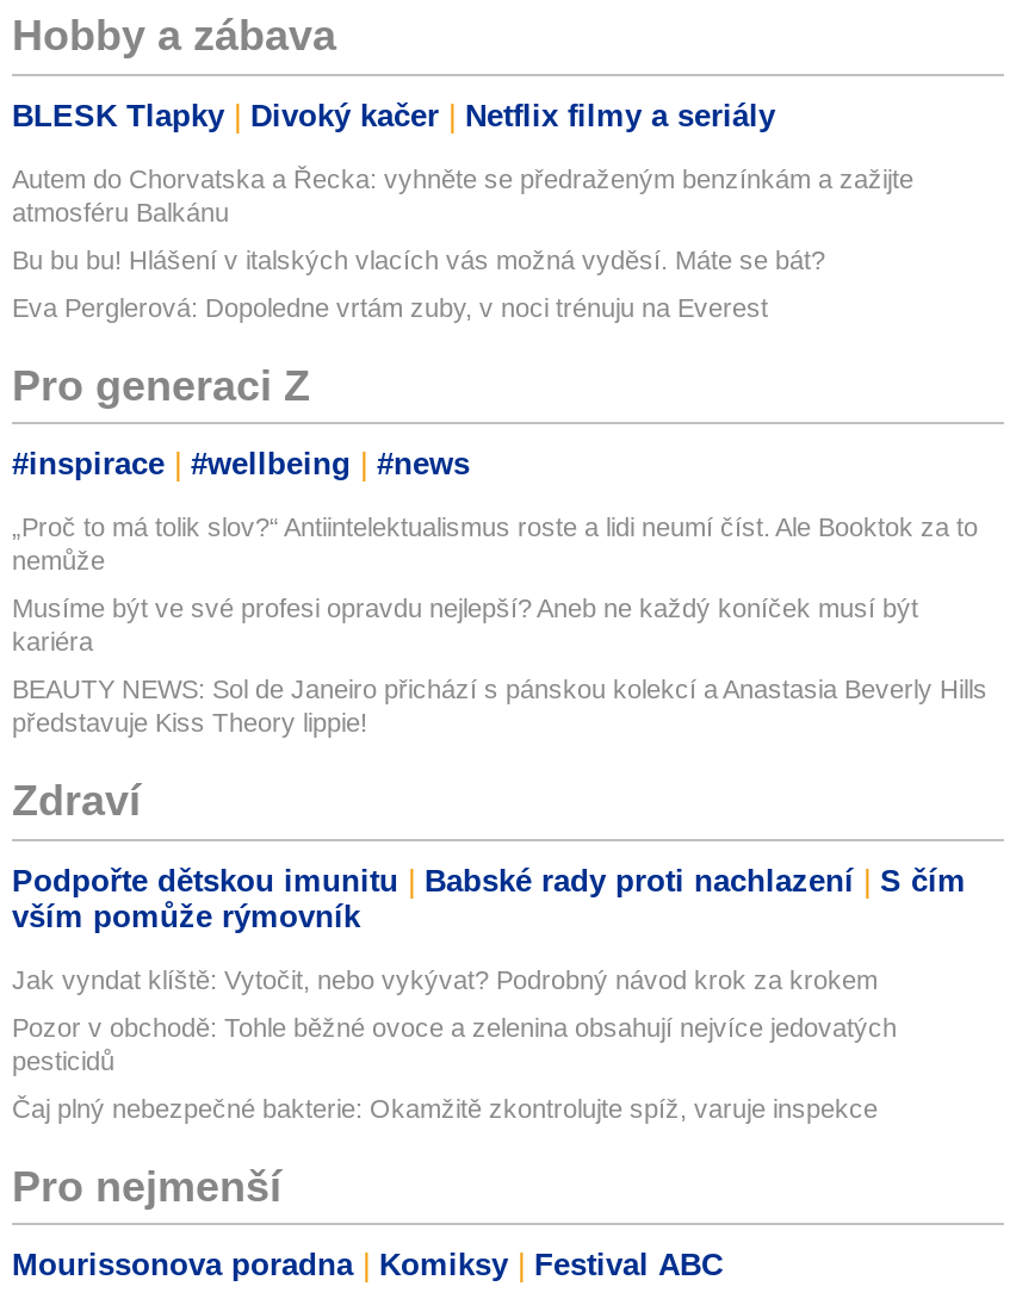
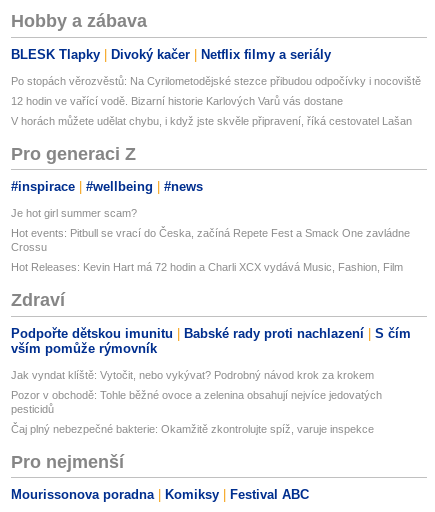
[12,164,913,226] Autem do Chorvatska a Řecka: vyhněte se předraženým benzínkám a zažijte | atmosféru Balkánu -> [11,75,421,87] Po stopách věrozvěstů: Na Cyrilometodějské stezce přibudou odpočívky i nocoviště
[12,245,825,274] Bu bu bu! Hlášení v italských vlacích vás možná vyděsí. Máte se bát? -> [11,95,343,107] 12 hodin ve vařící vodě. Bizarní historie Karlových Varů vás dostane
[12,293,768,322] Eva Perglerová: Dopoledne vrtám zuby, v noci trénuju na Everest -> [11,115,412,127] V horách můžete udělat chybu, i když jste skvěle připravení, říká cestovatel Lašan
[12,513,978,575] „Proč to má tolik slov?“ Antiintelektualismus roste a lidi neumí číst. Ale Booktok za to | nemůže -> [11,207,137,219] Je hot girl summer scam?
[12,594,918,656] Musíme být ve své profesi opravdu nejlepší? Aneb ne každý koníček musí být | kariéra -> [11,227,410,253] Hot events: Pitbull se vrací do Česka, začíná Repete Fest a Smack One zavládne | Crossu
[12,676,987,737] BEAUTY NEWS: Sol de Janeiro přichází s pánskou kolekcí a Anastasia Beverly Hills | představuje Kiss Theory lippie! -> [11,261,403,273] Hot Releases: Kevin Hart má 72 hodin a Charli XCX vydává Music, Fashion, Film

